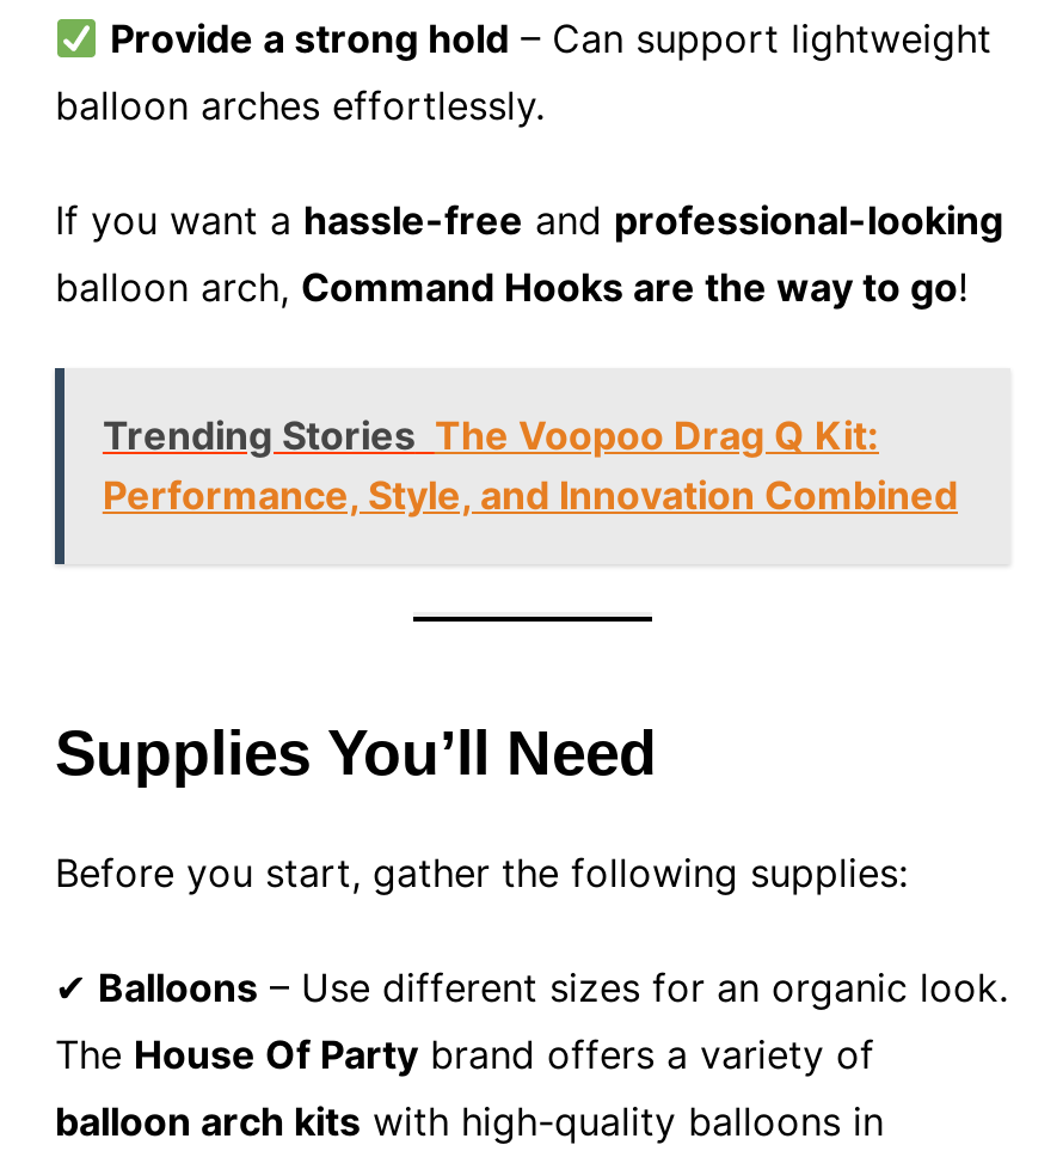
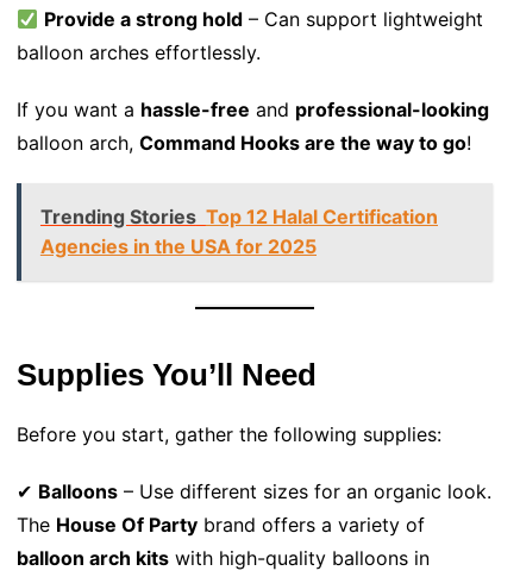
[103,411,958,519] Trending Stories The Voopoo Drag Q Kit: | Performance, Style, and Innovation Combined -> [40,205,438,258] Trending Stories Top 12 Halal Certification | Agencies in the USA for 2025

